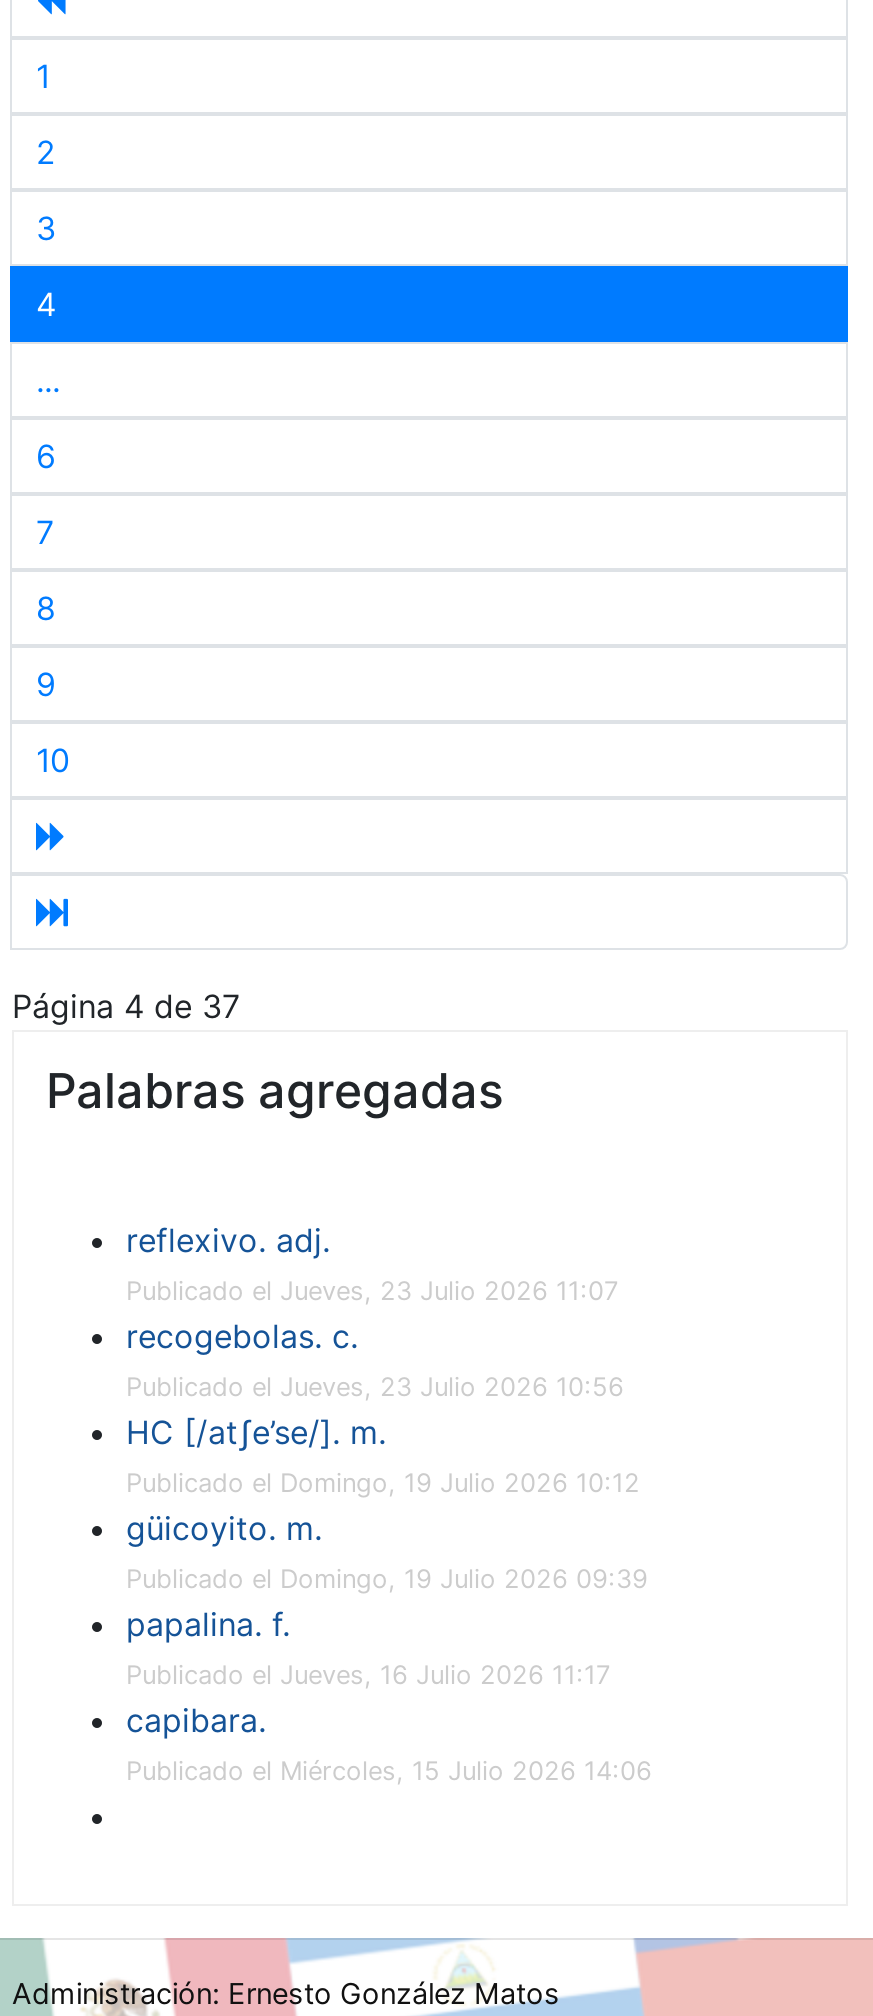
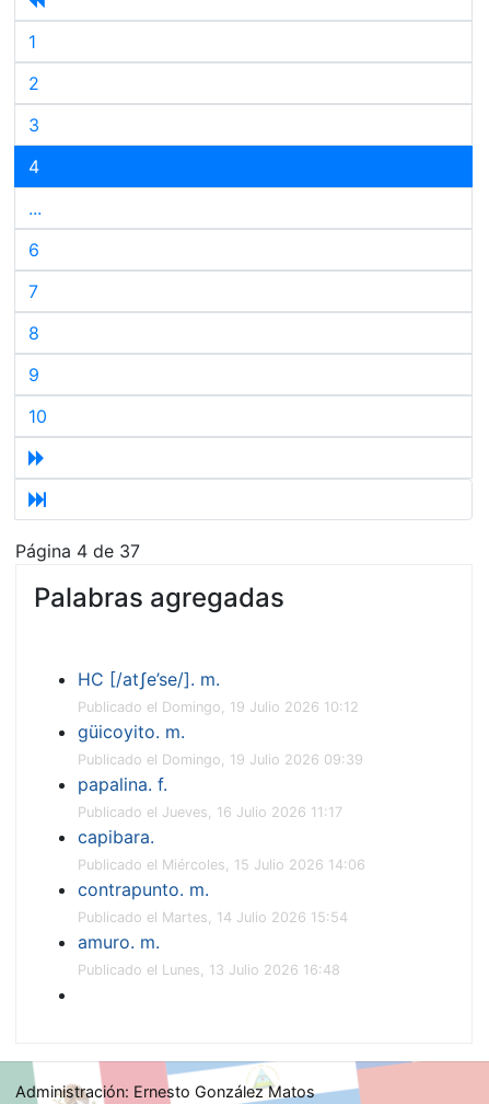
[126,1220,624,1402] reflexivo. adj. | Publicado el Jueves, 23 Julio 2026 11:07 | recogebolas. c. | Publicado el Jueves, 23 Julio 2026 10:56 -> none
moved [126,1412,652,1786] -> [78,668,365,873]: HC [/atʃe’se/]. m. | Publicado el Domingo, 19 Julio 2026 10:12 | güicoyito. m. | Publicado el Domingo, 19 Julio 2026 09:39 | papalina. f. | Publicado el Jueves, 16 Julio 2026 11:17 | capibara. | Publicado el Miércoles, 15 Julio 2026 14:06
none -> [78,878,348,978] contrapunto. m. | Publicado el Martes, 14 Julio 2026 15:54 | amuro. m. | Publicado el Lunes, 13 Julio 2026 16:48

